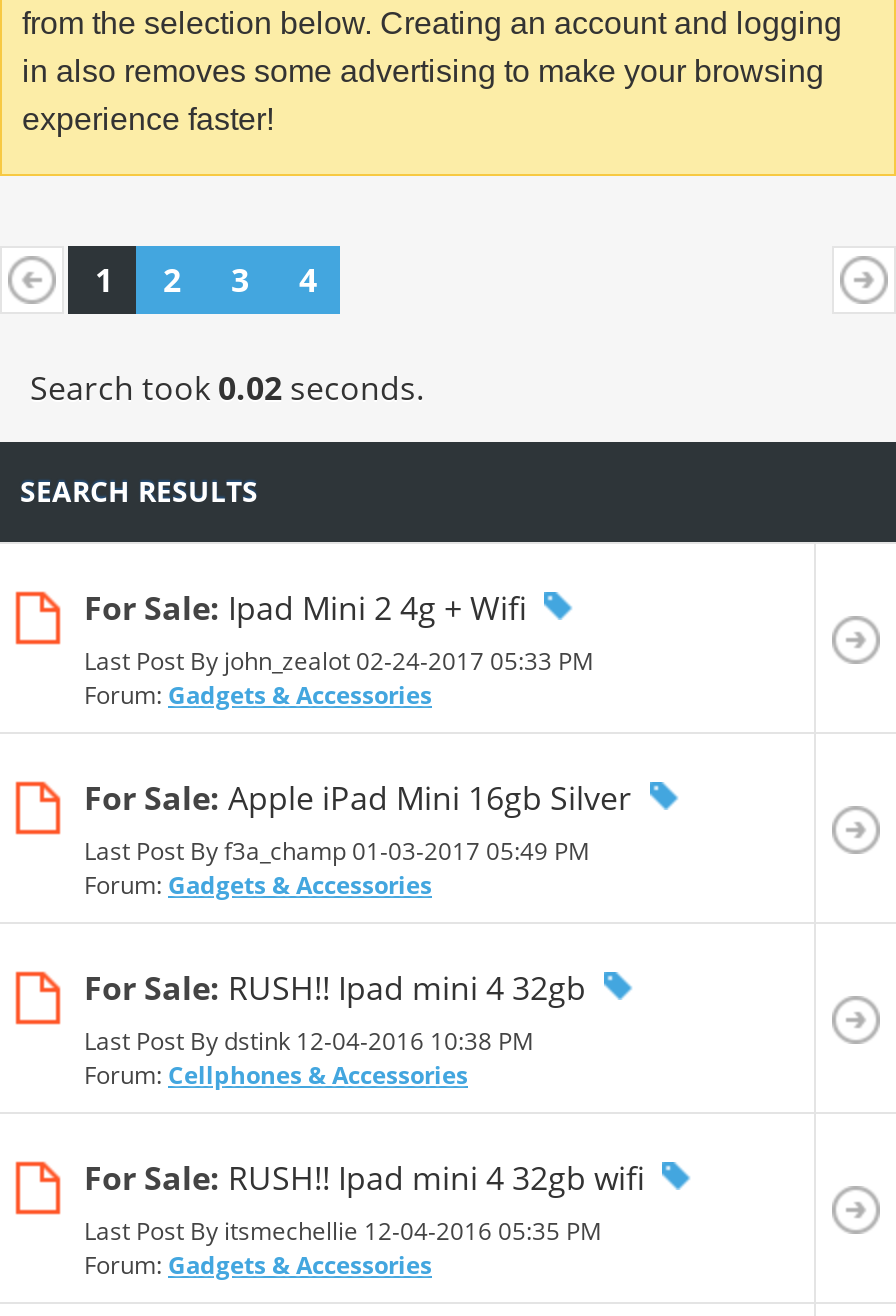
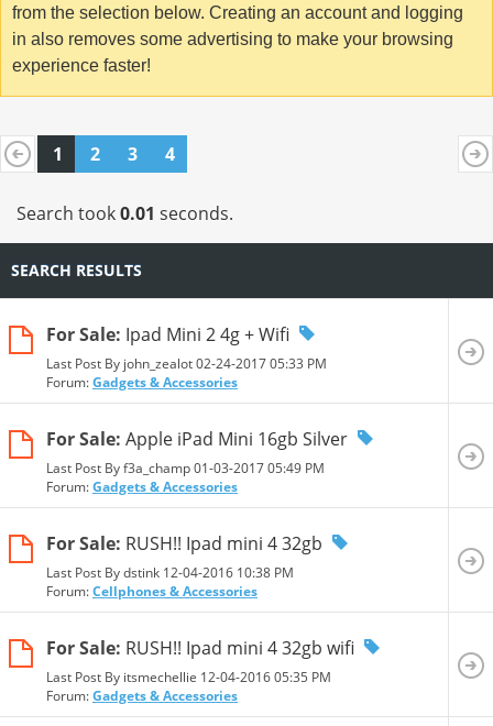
[30,366,424,410] Search took 0.02 seconds. -> [17,201,233,225] Search took 0.01 seconds.

